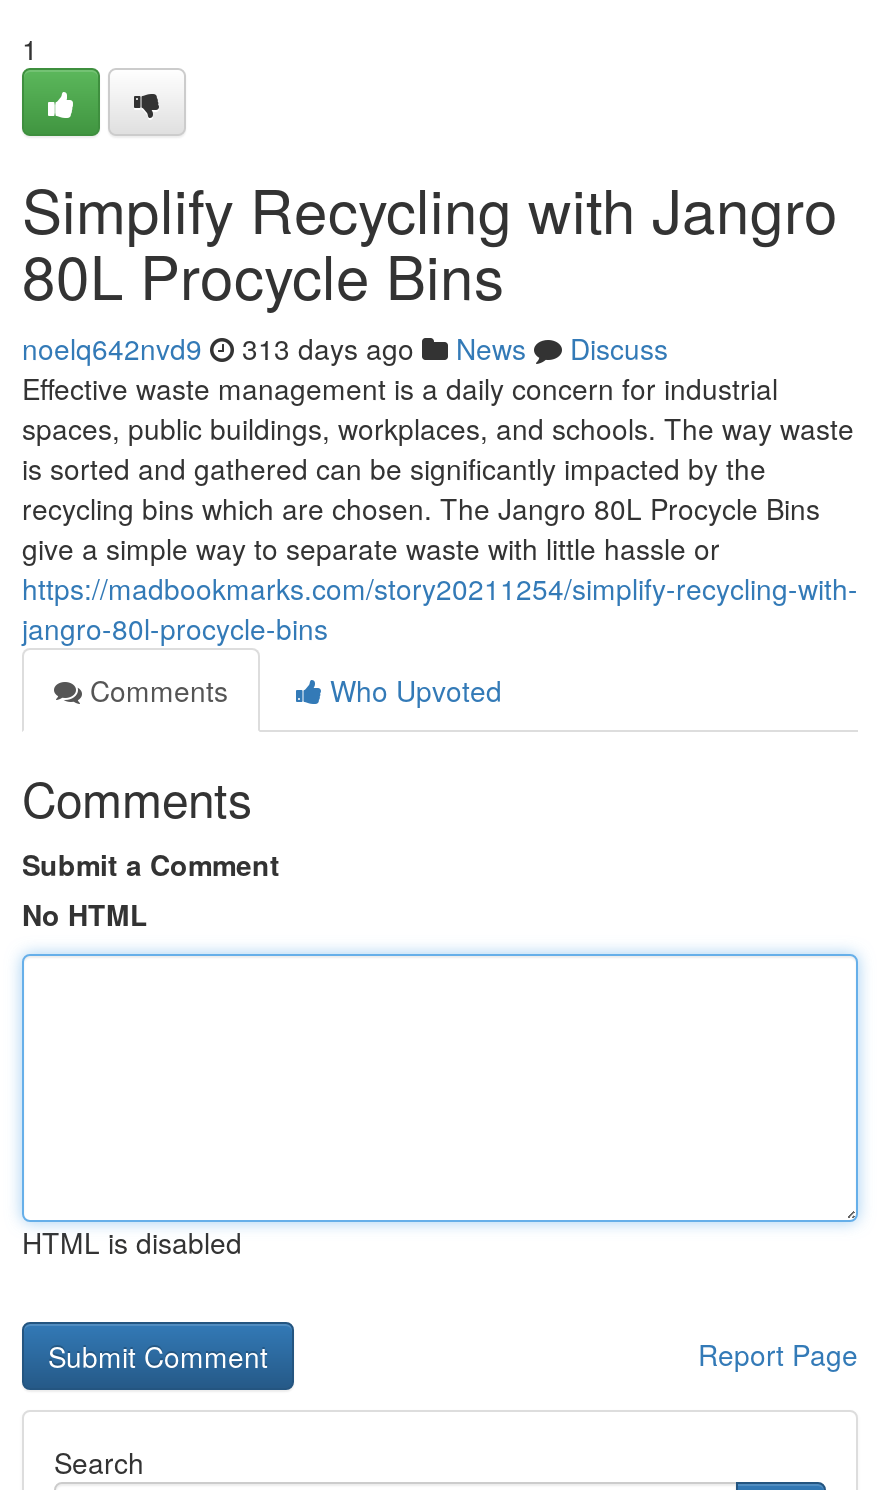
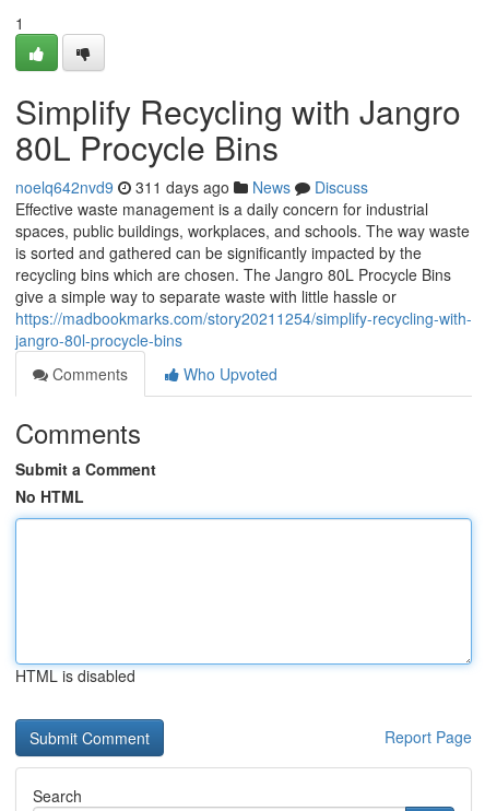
[22,328,668,368] noelq642nvd9 313 days ago News Discuss -> [15,176,368,198] noelq642nvd9 311 days ago News Discuss

